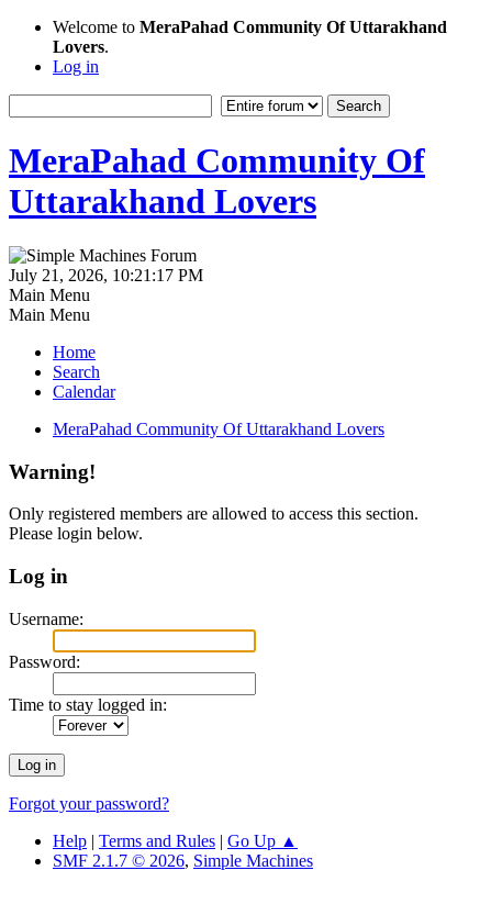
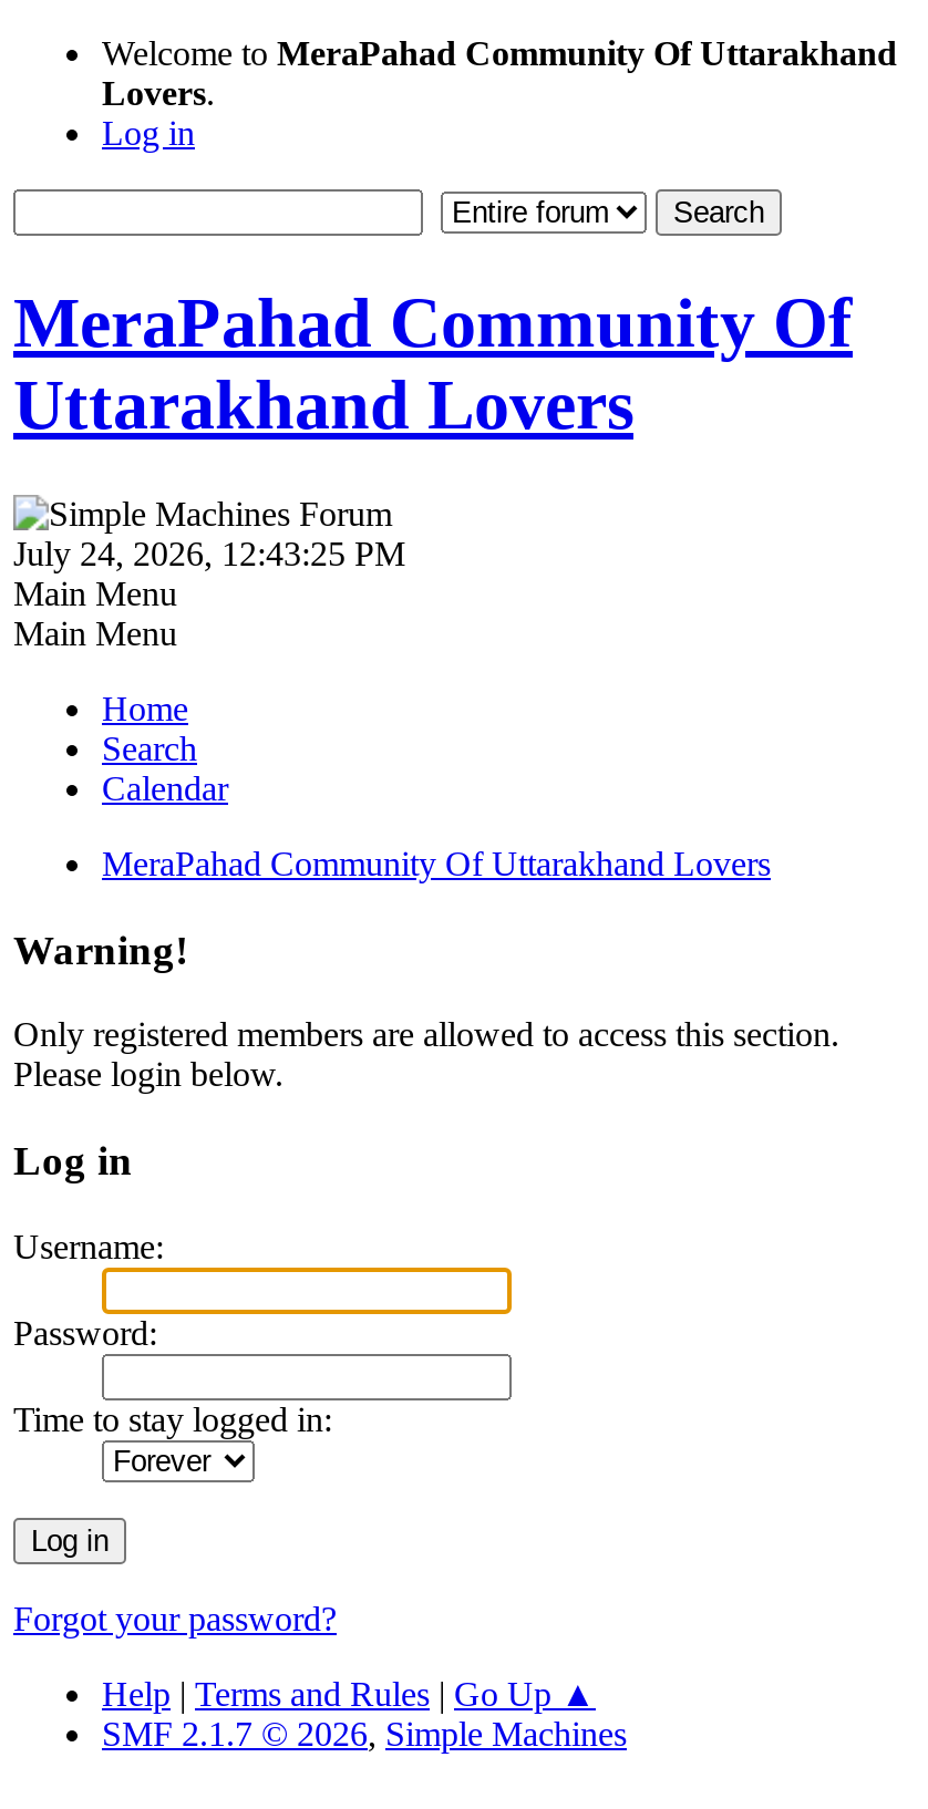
[9,266,203,284] July 21, 2026, 10:21:17 PM -> [13,535,405,572] July 24, 2026, 12:43:25 PM

